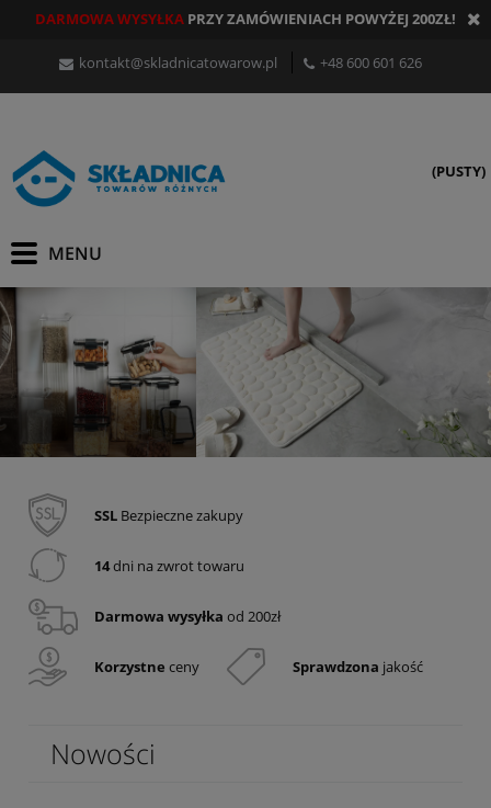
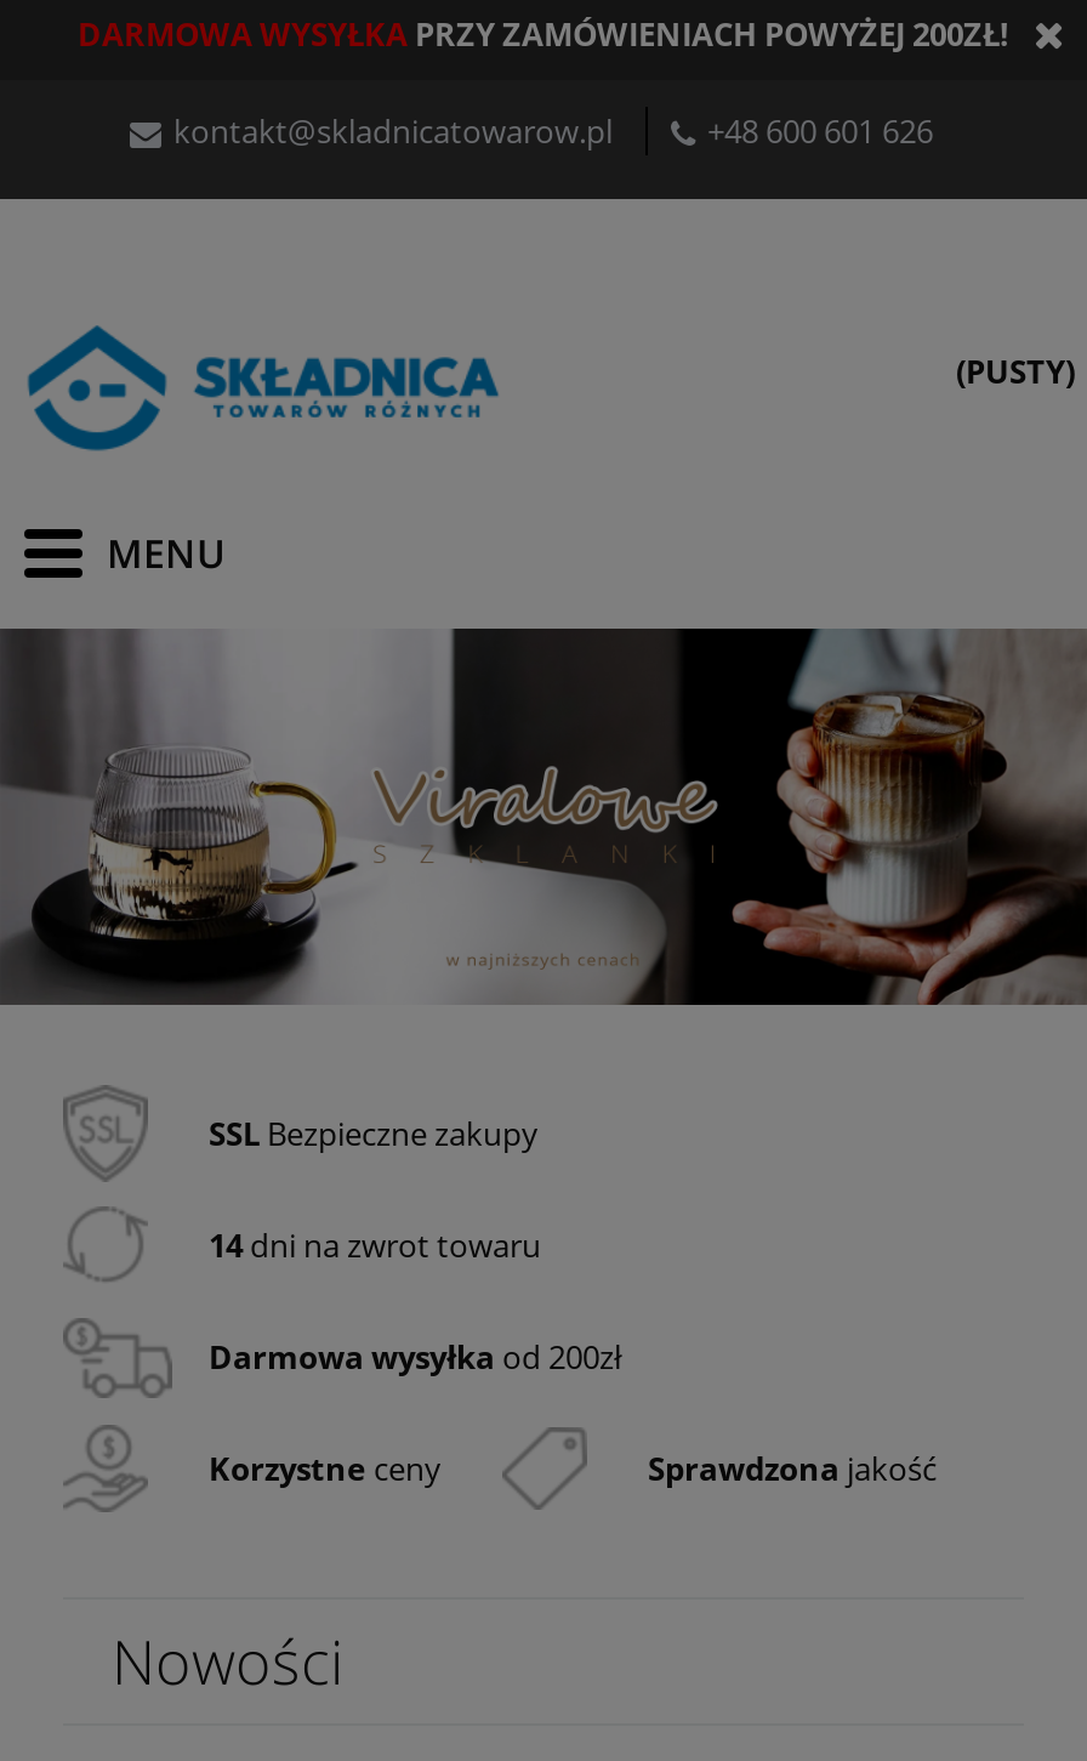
[3,286,488,458] [image] -> [7,626,1080,1007] [image]

